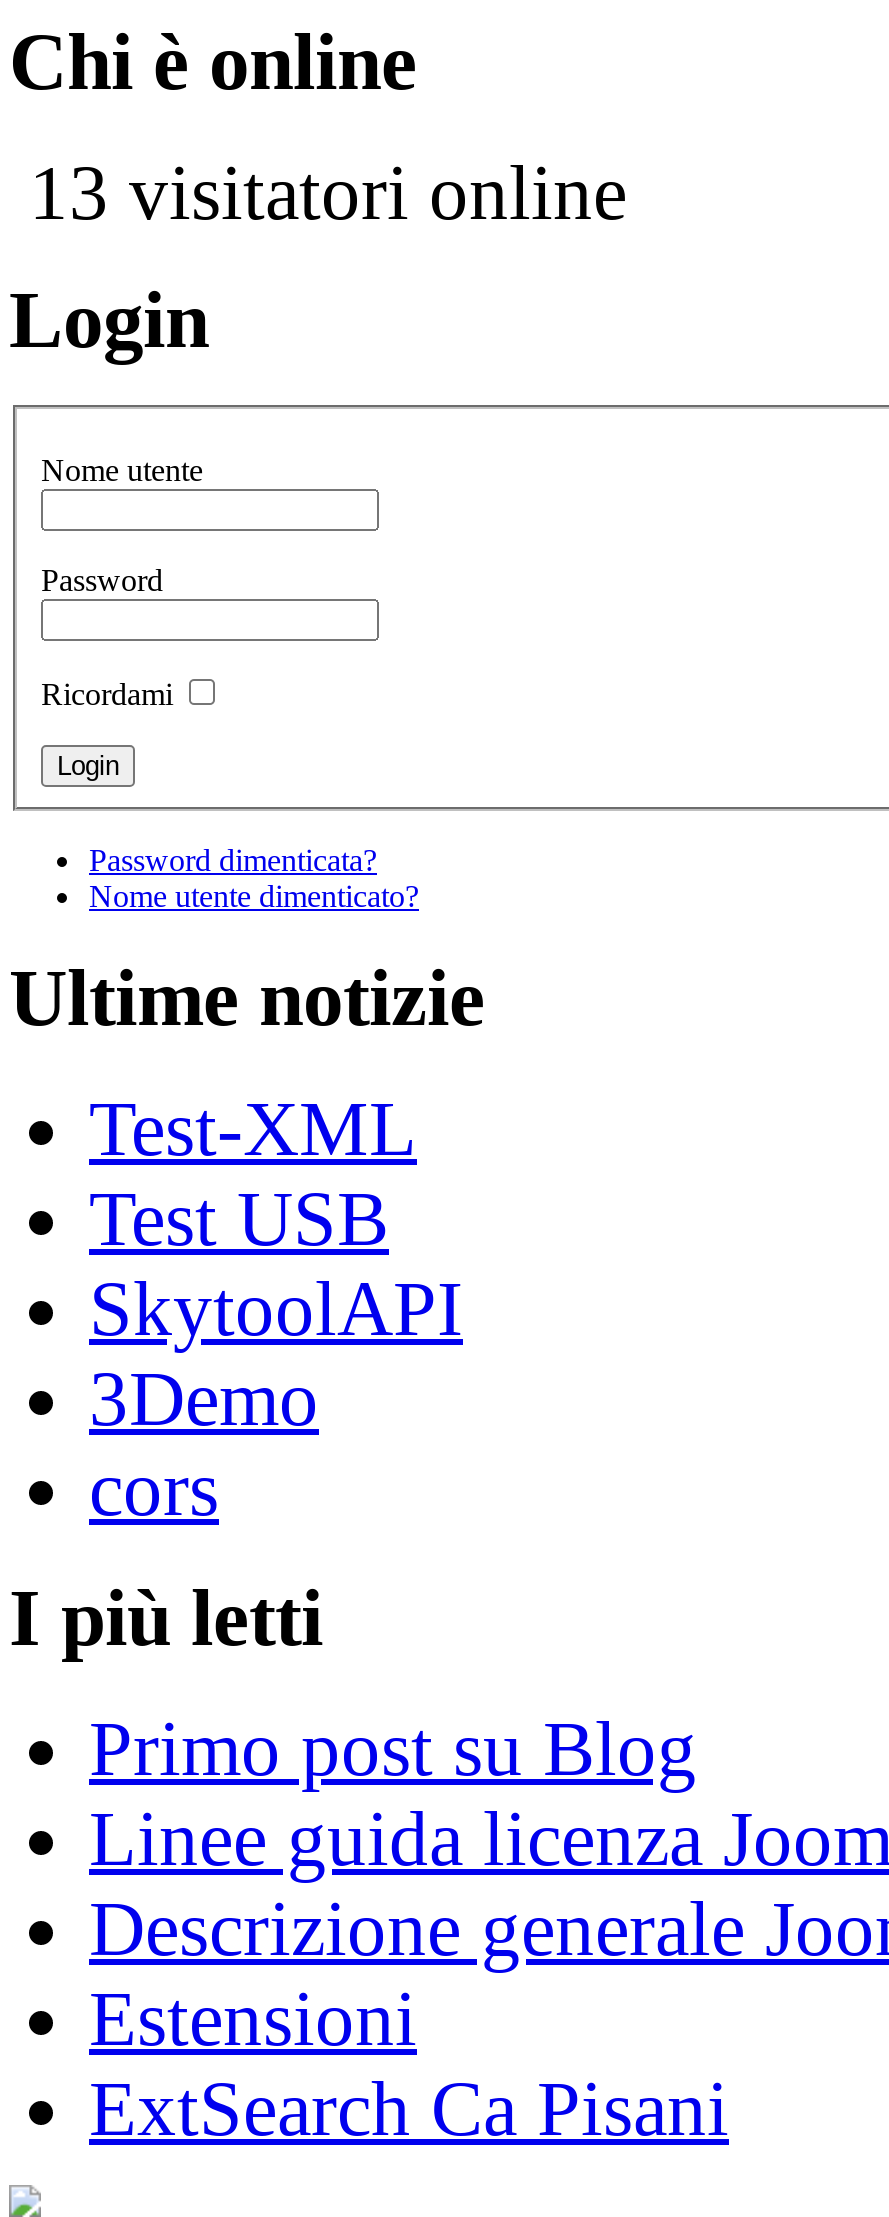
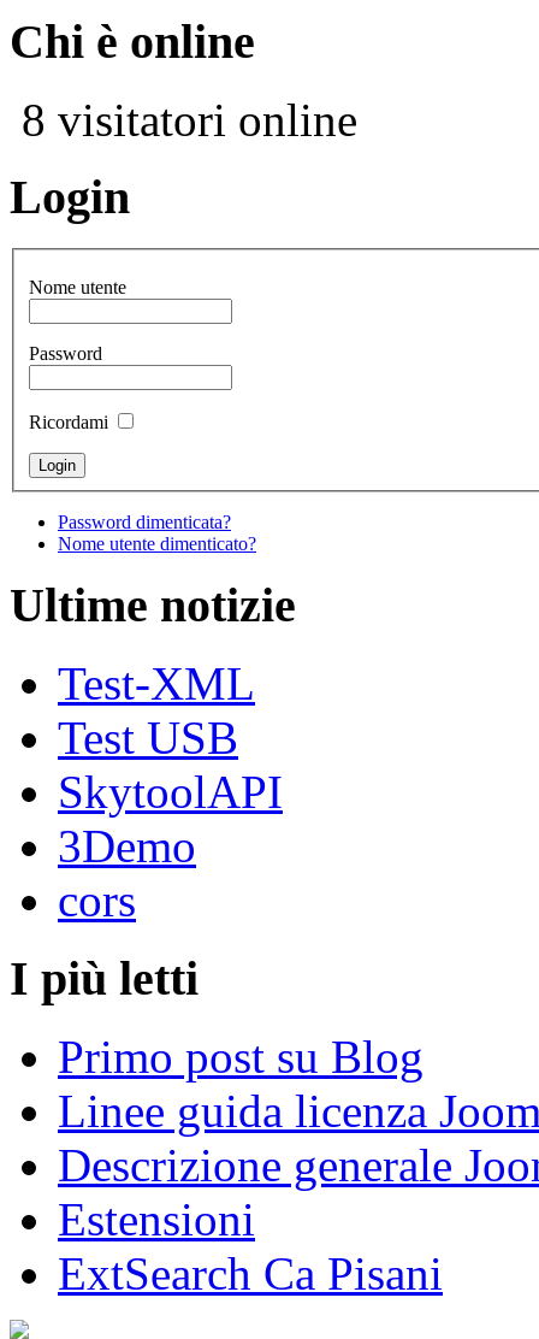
[9,148,627,234] 13 visitatori online -> [10,93,357,145] 8 visitatori online

